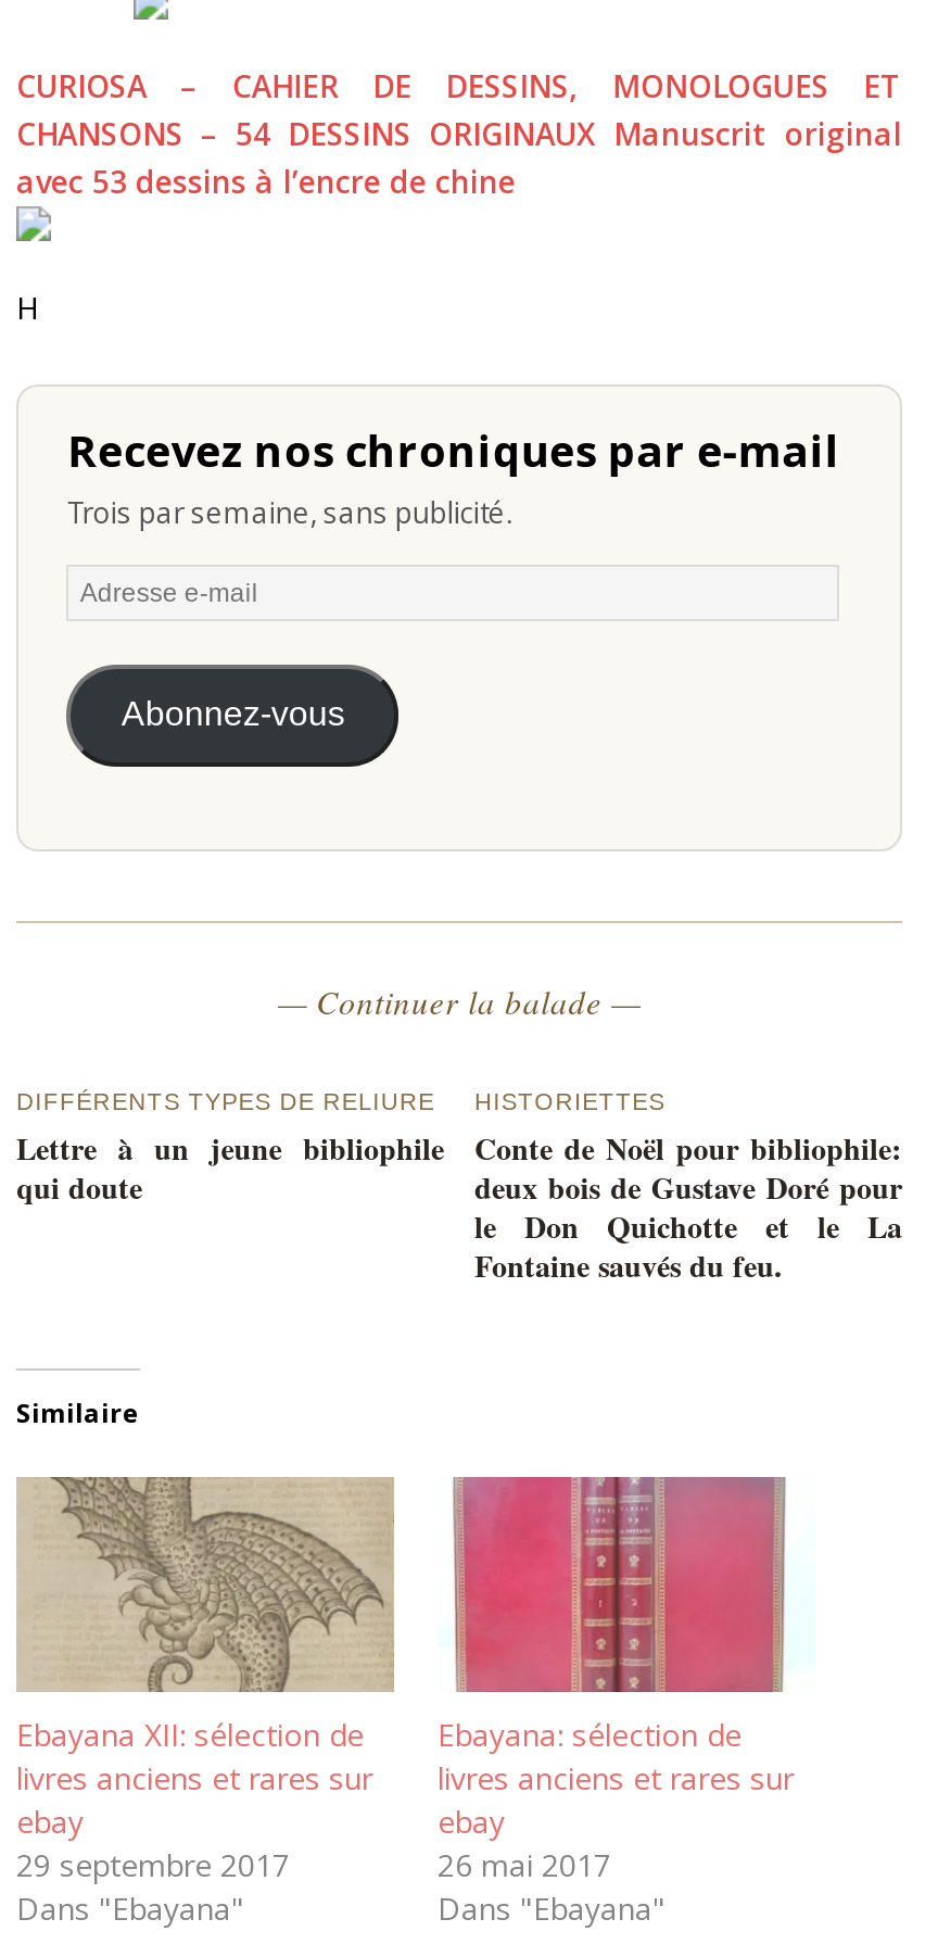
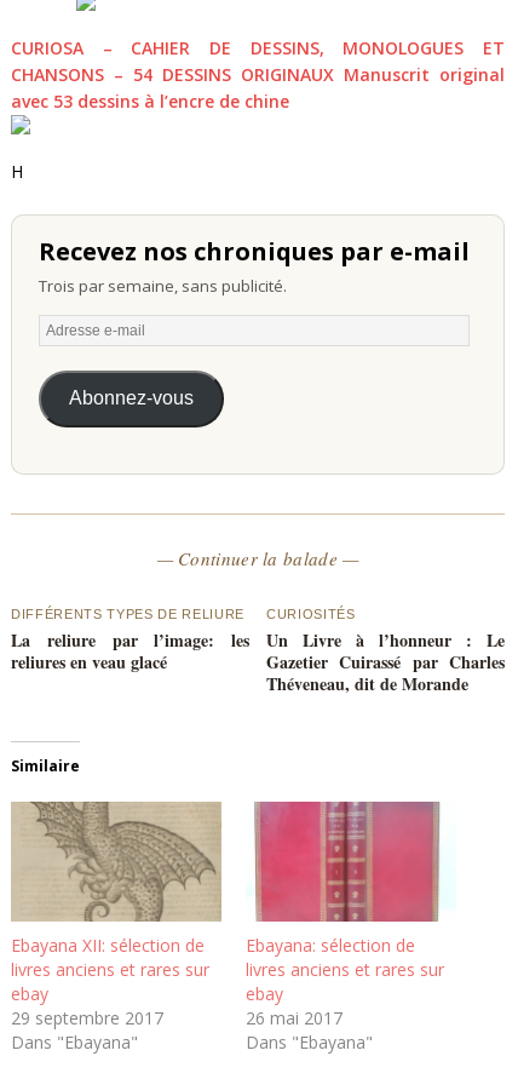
[474,1087,902,1287] HISTORIETTES | Conte de Noël pour bibliophile: | deux bois de Gustave Doré pour | le Don Quichotte et le La | Fontaine sauvés du feu. -> [266,606,505,696] CURIOSITÉS | Un Livre à l’honneur : Le | Gazetier Cuirassé par Charles | Théveneau, dit de Morande
[16,1124,444,1209] Lettre à un jeune bibliophile | qui doute -> [11,627,249,674] La reliure par l’image: les | reliures en veau glacé

